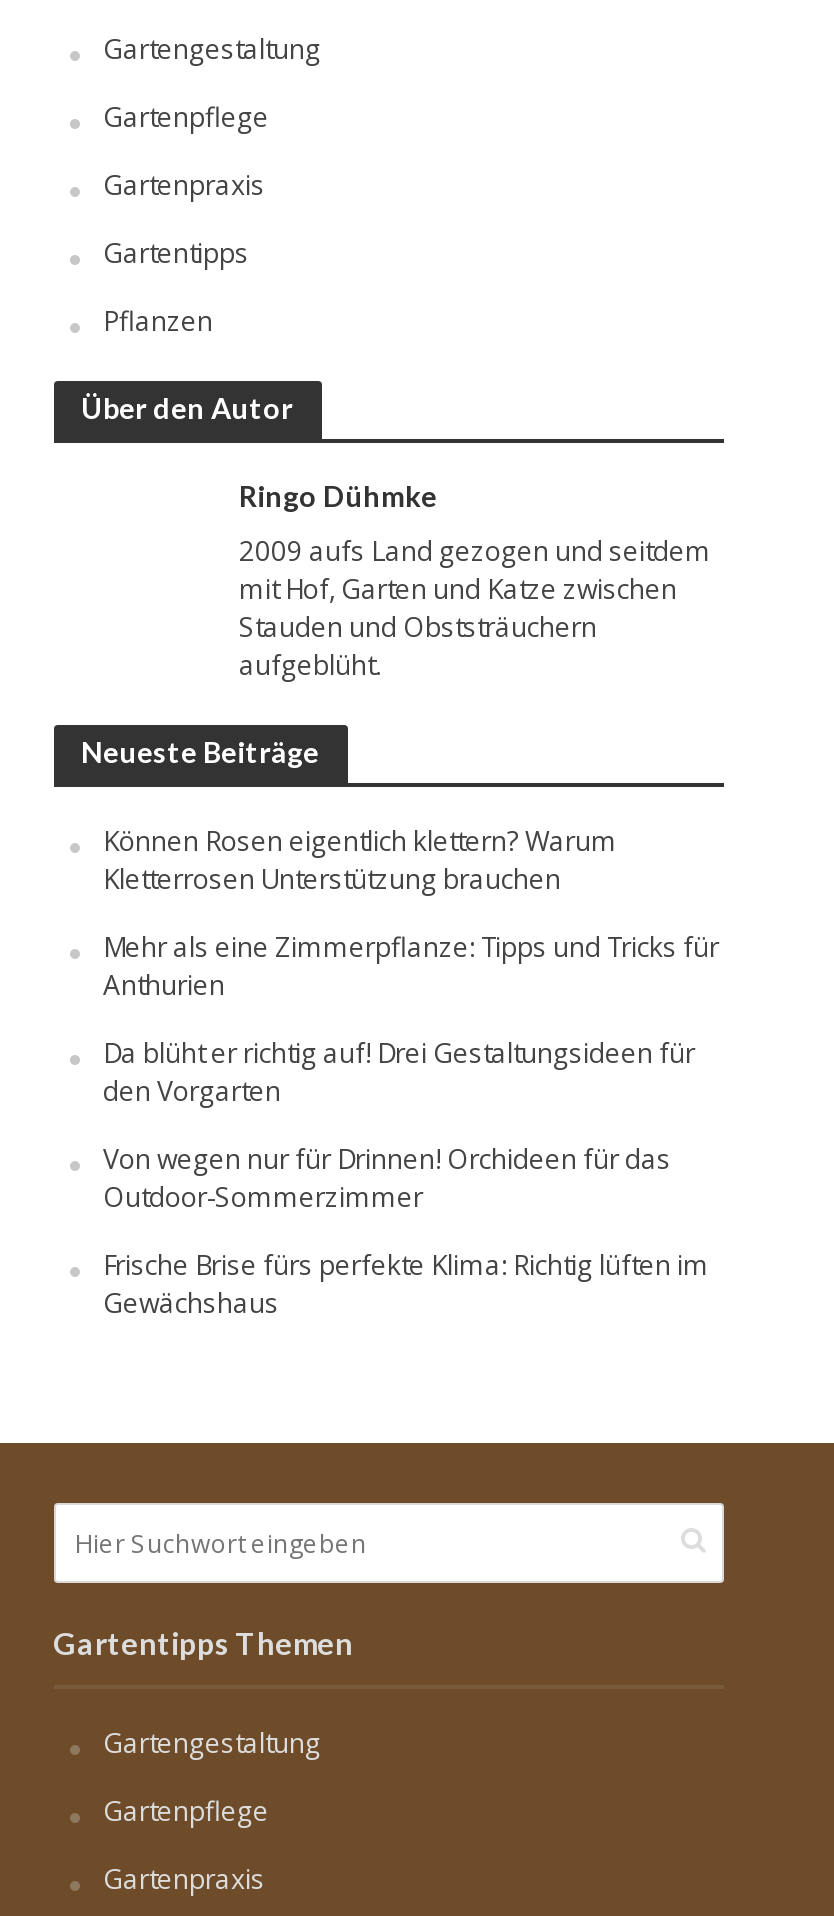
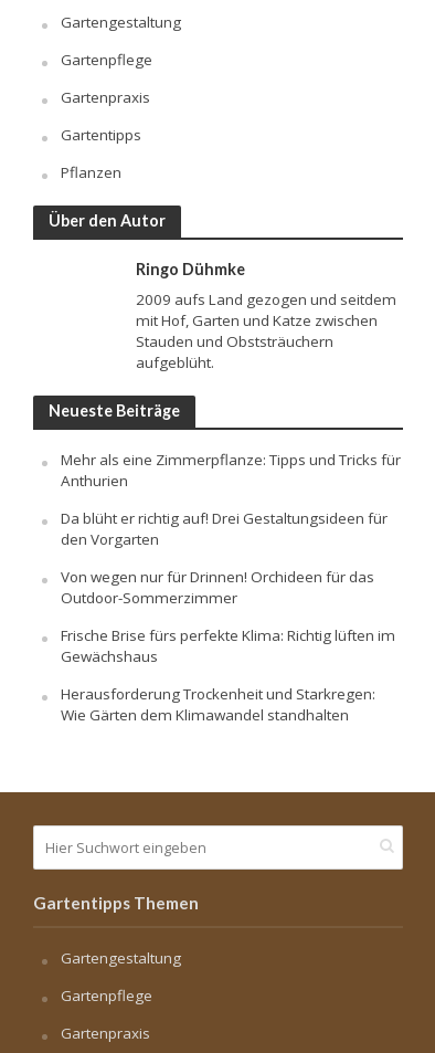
[103,823,617,897] Können Rosen eigentlich klettern? Warum | Kletterrosen Unterstützung brauchen -> none
moved [103,929,719,1321] -> [60,450,400,666]: Mehr als eine Zimmerpflanze: Tipps und Tricks für | Anthurien | Da blüht er richtig auf! Drei Gestaltungsideen für | den Vorgarten | Von wegen nur für Drinnen! Orchideen für das | Outdoor-Sommerzimmer | Frische Brise fürs perfekte Klima: Richtig lüften im | Gewächshaus
none -> [60,684,375,725] Herausforderung Trockenheit und Starkregen: | Wie Gärten dem Klimawandel standhalten

